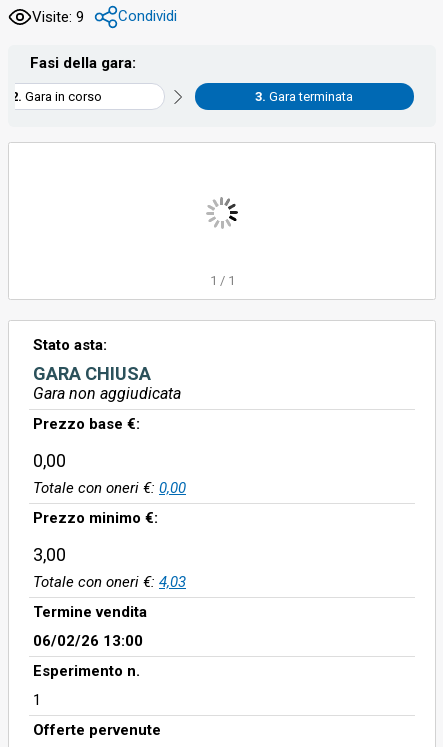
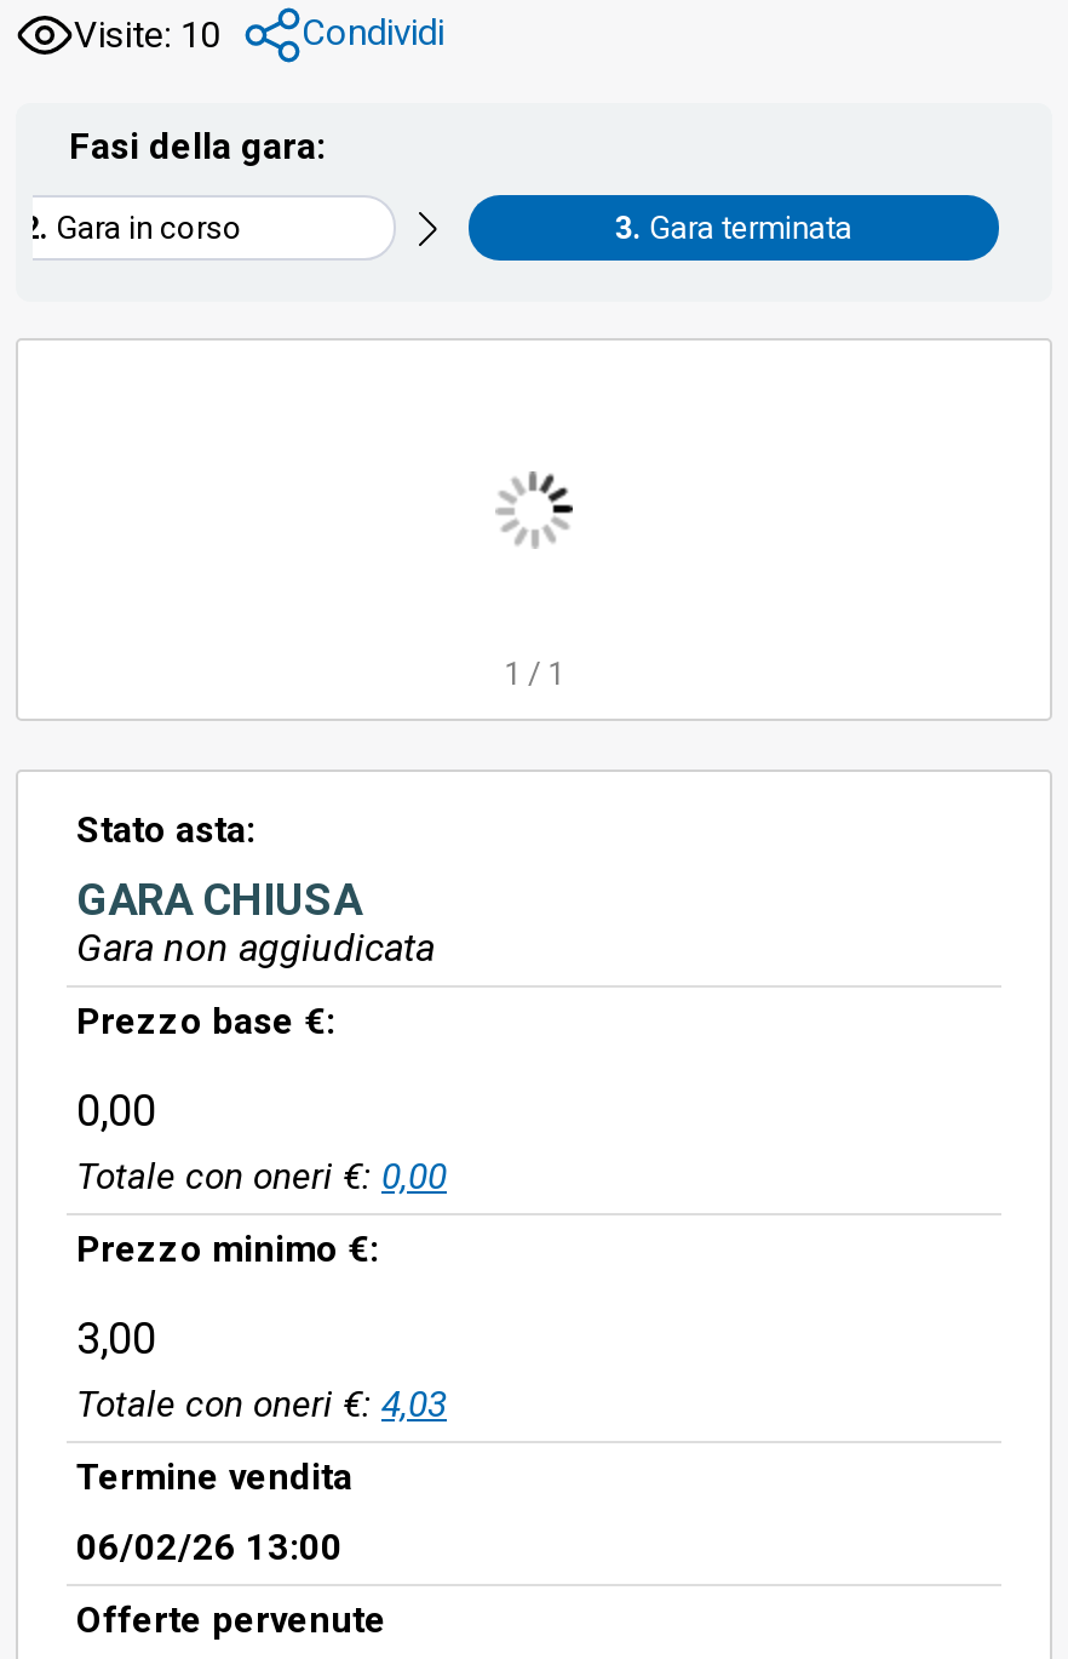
[32,7,177,25] Visite: 9 Condividi -> [74,11,444,56] Visite: 10 Condividi
[33,662,140,709] Esperimento n. | 1 -> none

